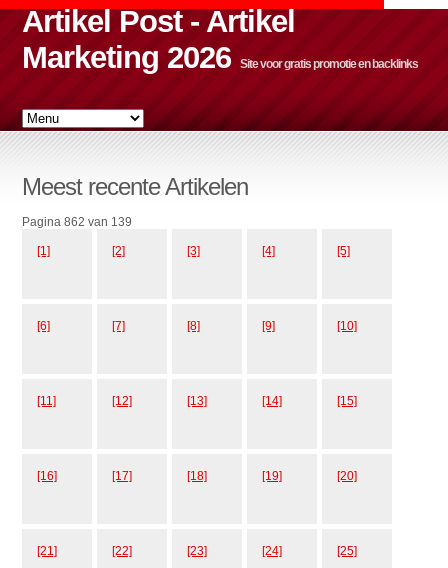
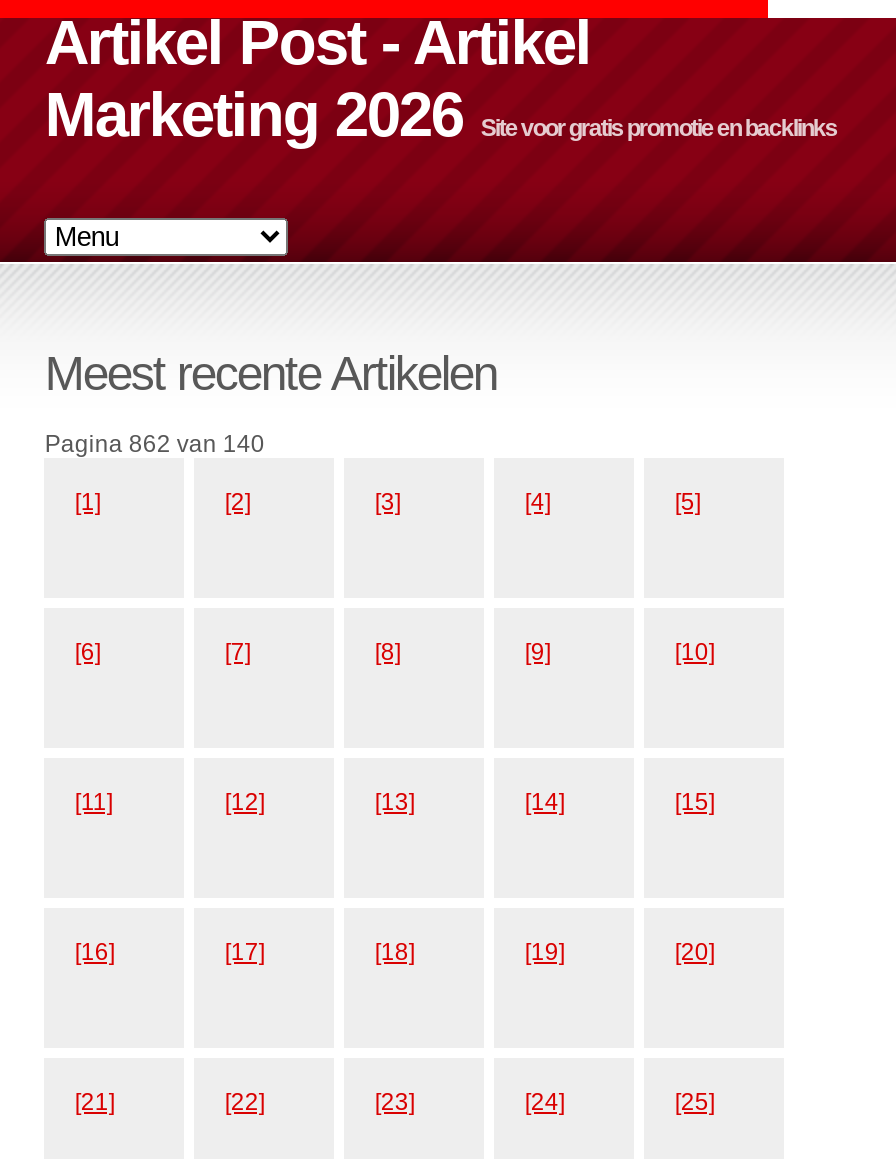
[22,215,132,229] Pagina 862 van 139 -> [45,430,265,458] Pagina 862 van 140

